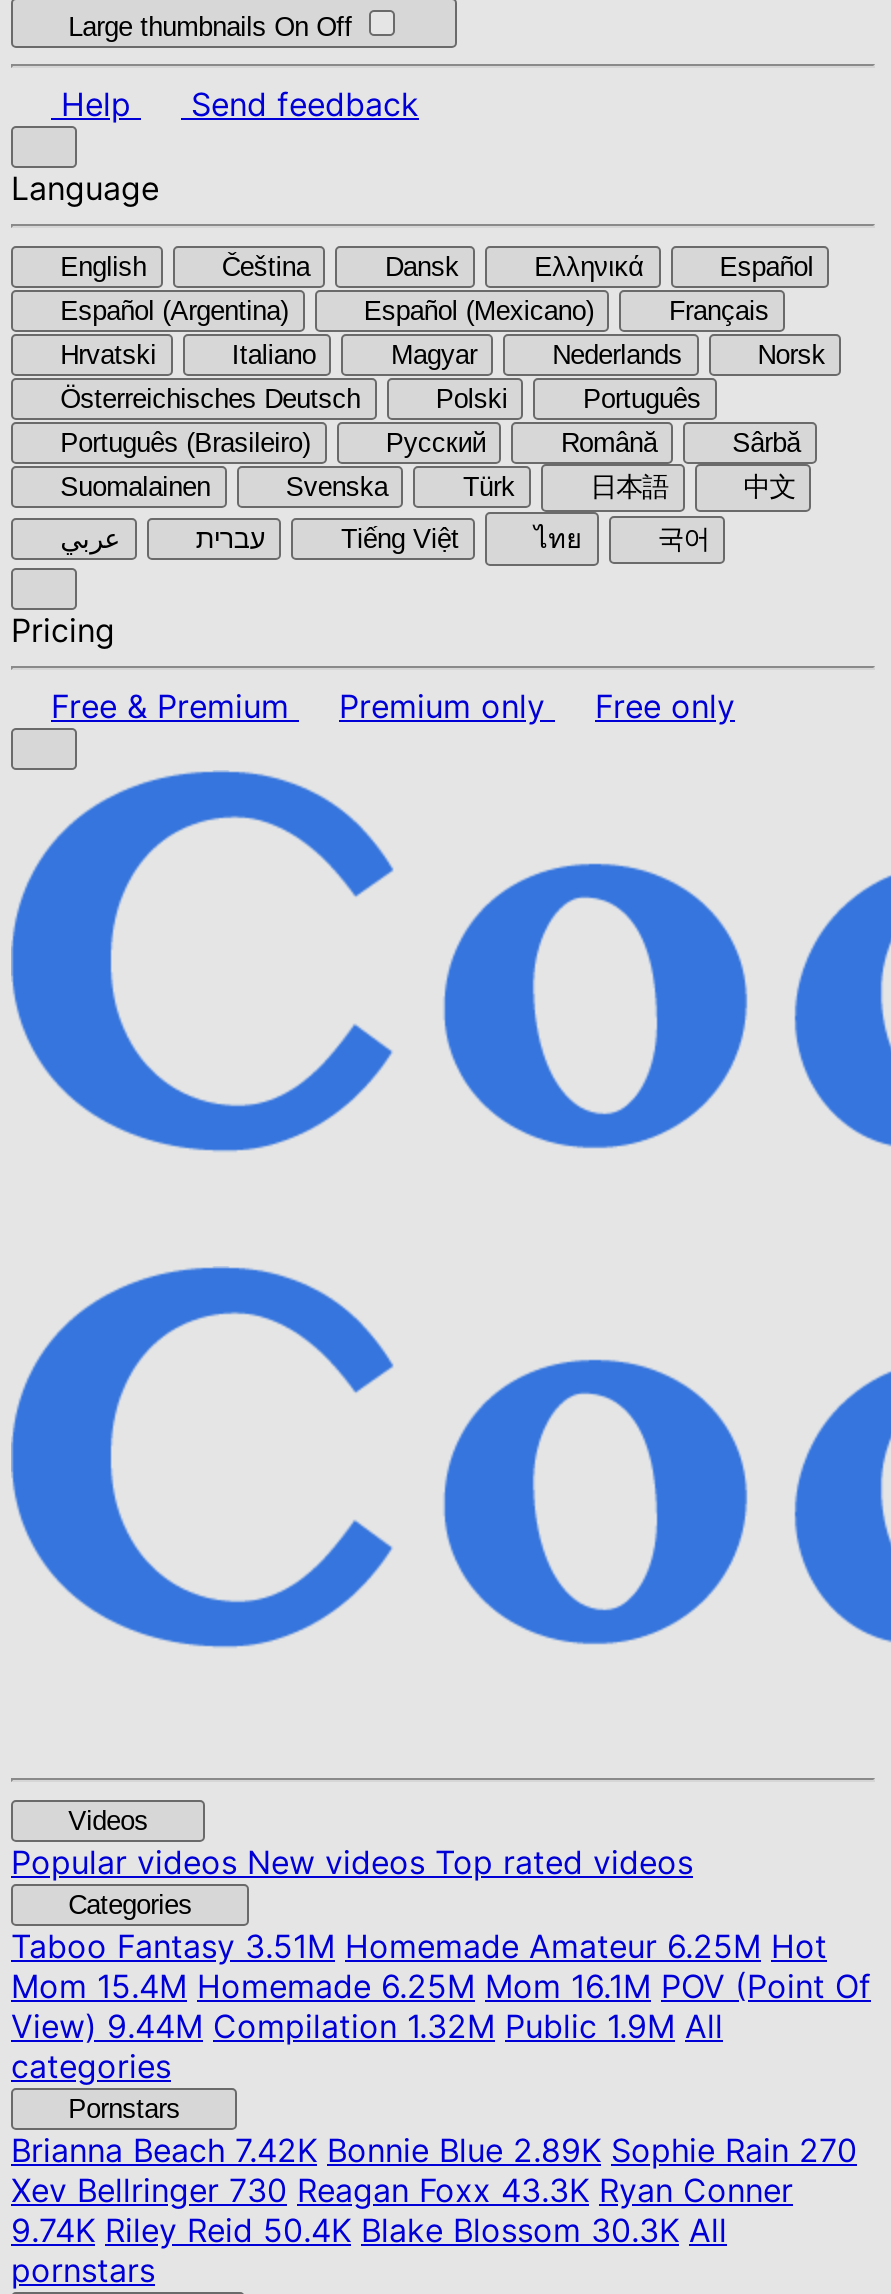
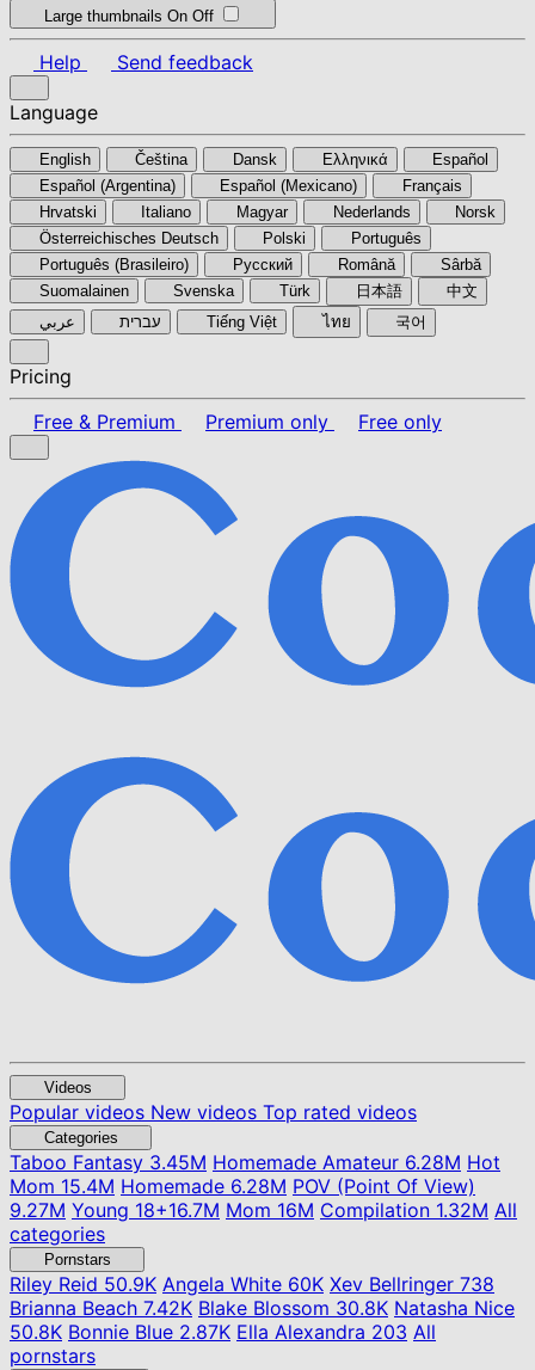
[11,1926,871,2046] Taboo Fantasy3.51M Homemade Amateur 6.25M Hot | Mom 15.4M Homemade 6.25M Mom 16.1M POV (Point Of | View) 9.44M Compilation 1.32M Public 1.9M All -> [10,1150,517,1222] Taboo Fantasy3.45M Homemade Amateur 6.28M Hot | Mom 15.4M Homemade 6.28M POV (Point Of View) | 9.27M Young 18+16.7M Mom 16M Compilation 1.32M All
[11,2130,857,2250] Brianna Beach7.42K Bonnie Blue 2.89K Sophie Rain 270 | Xev Bellringer 730 Reagan Foxx 43.3K Ryan Conner | 9.74K Riley Reid 50.4K Blake Blossom 30.3K All -> [10,1272,515,1344] Riley Reid50.9K Angela White 60K Xev Bellringer 738 | Brianna Beach 7.42K Blake Blossom 30.8K Natasha Nice | 50.8K Bonnie Blue 2.87K Ella Alexandra 203 All

